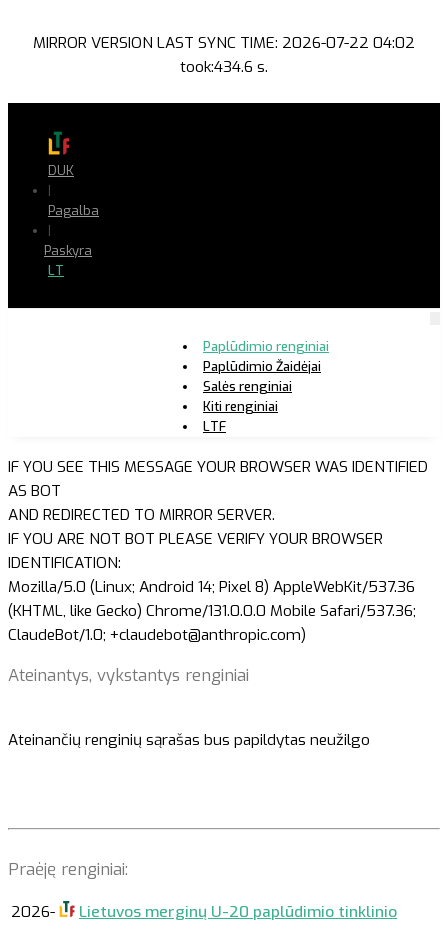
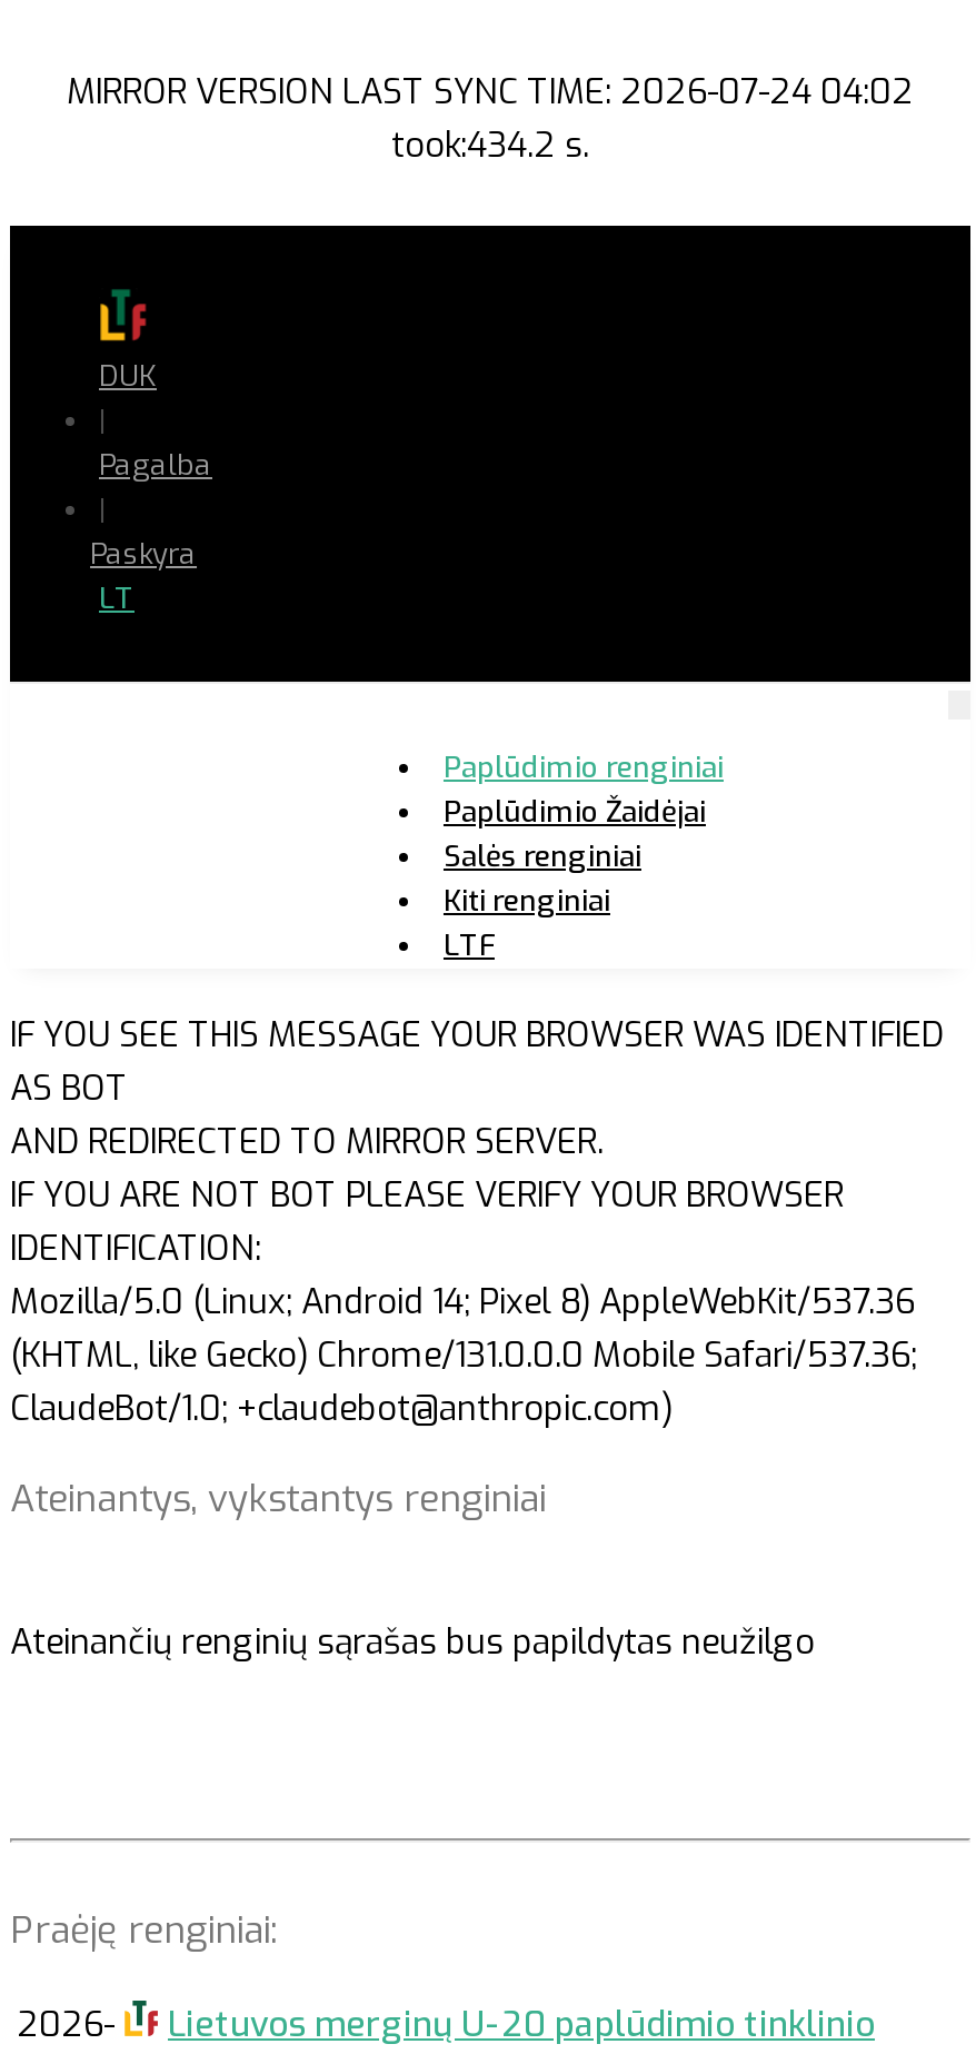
[33,33,415,53] MIRROR VERSION LAST SYNC TIME: 2026-07-22 04:02 -> [67,70,914,115] MIRROR VERSION LAST SYNC TIME: 2026-07-24 04:02
[180,57,268,77] took:434.6 s. -> [391,123,589,168] took:434.2 s.

